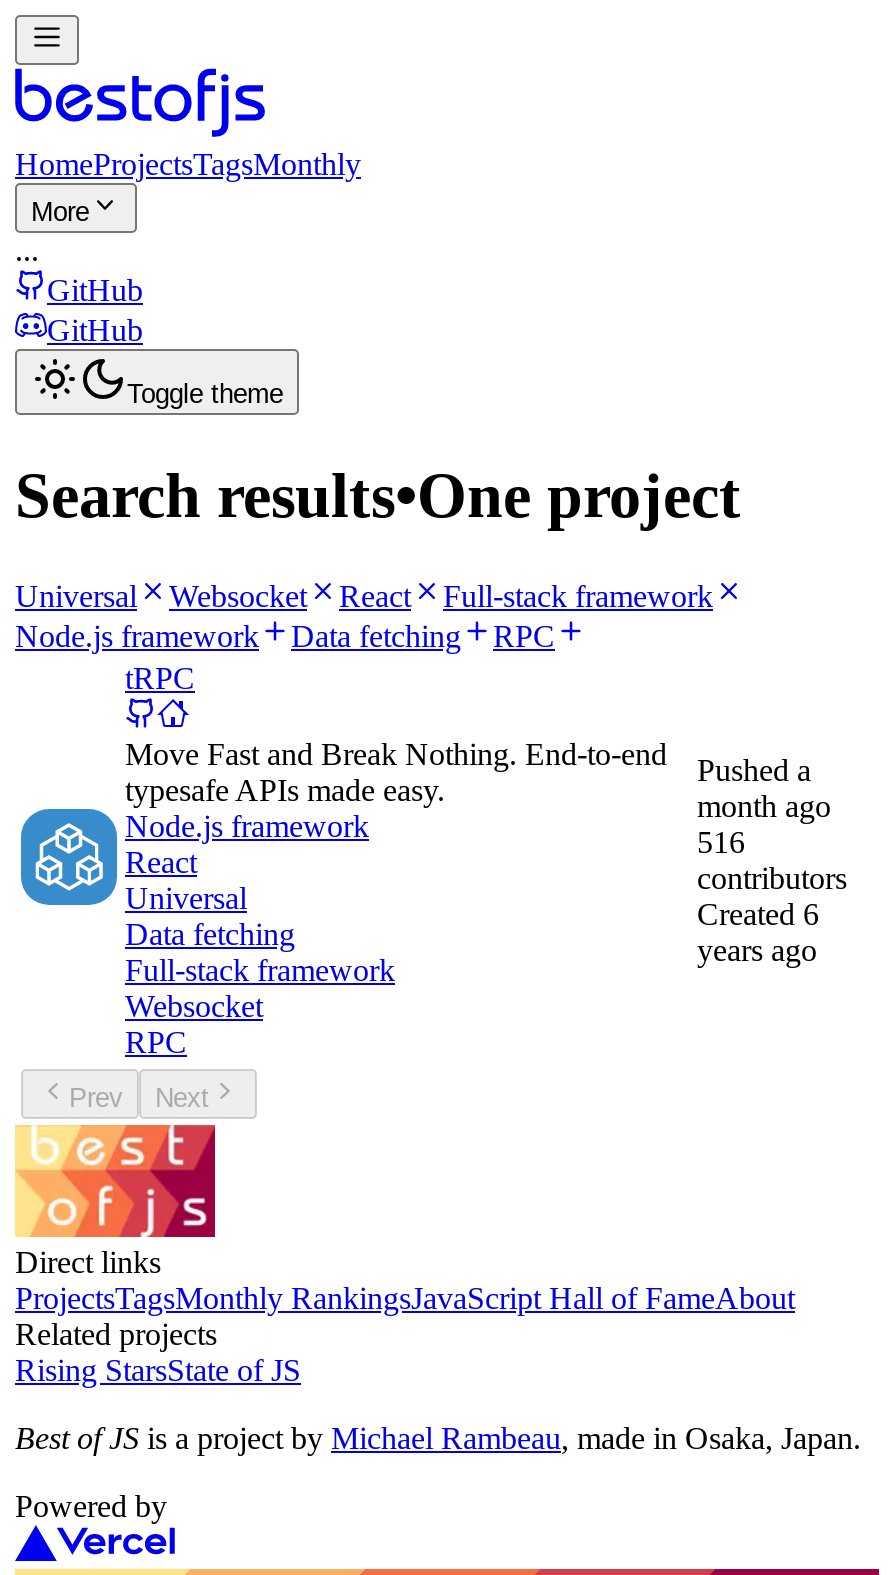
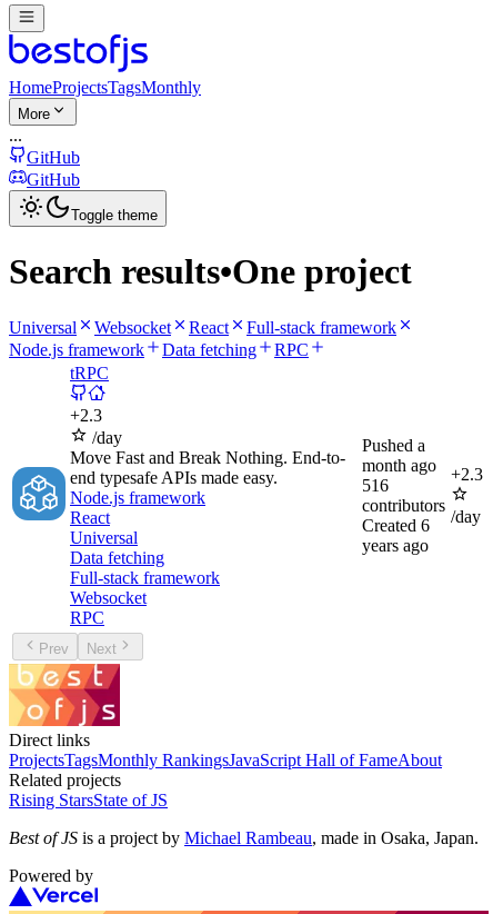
[125,737,667,807] Move Fast and Break Nothing. End-to-end | typesafe APIs made easy. -> [70,406,345,487] +2.3 | /day | Move Fast and Break Nothing. End-to- | end typesafe APIs made easy.
none -> [451,465,483,526] +2.3 | /day

